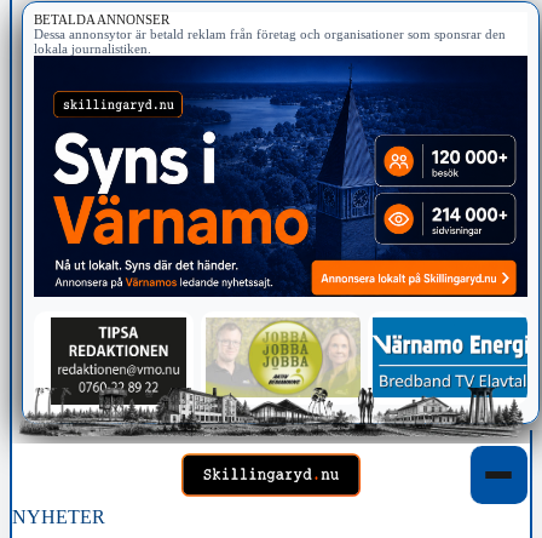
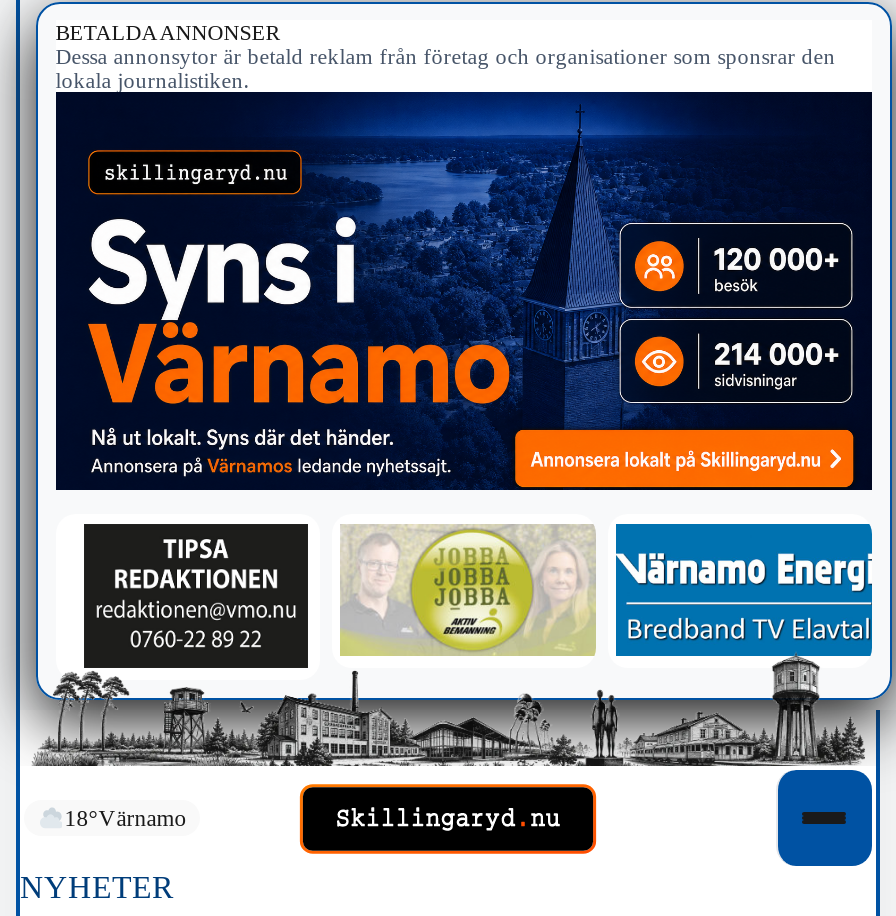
none -> [64,807,186,831] 18°Värnamo
[19,387,524,447] [image] -> [34,640,874,772] [image]

